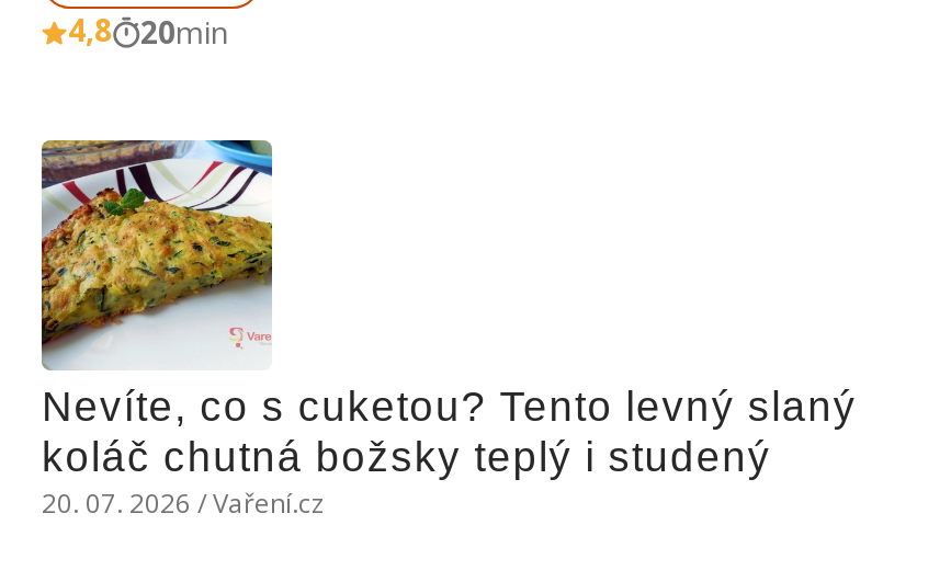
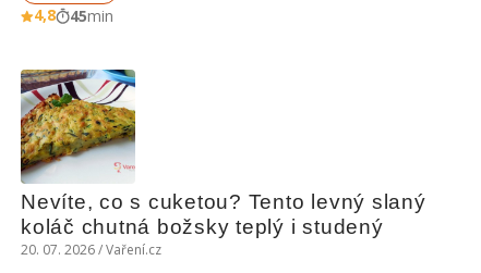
[68,9,228,53] 4,8 20min -> [34,4,113,26] 4,8 45min

